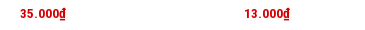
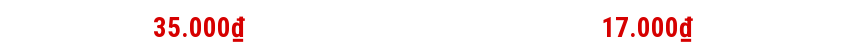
[244,5,290,21] 13.000₫ -> [601,11,693,43] 17.000₫

